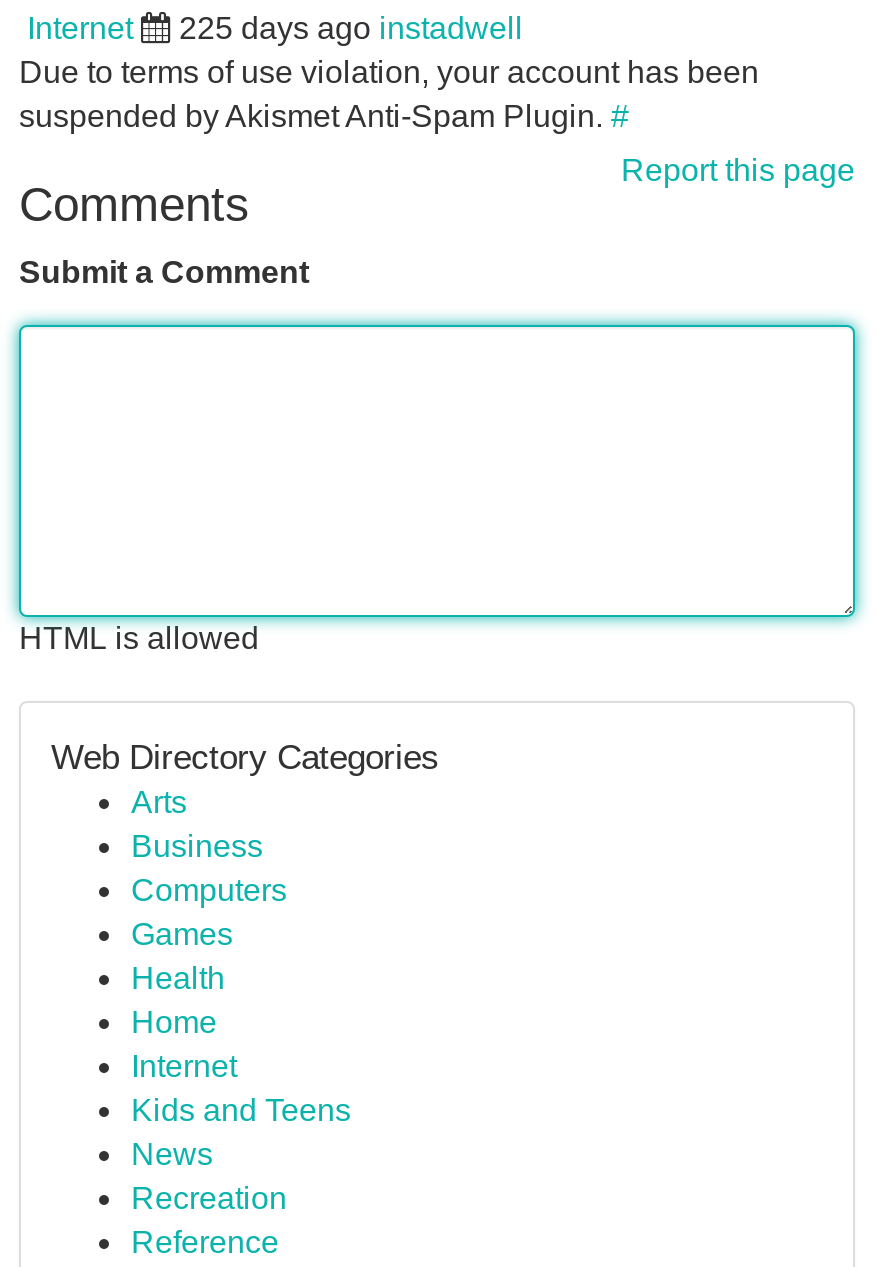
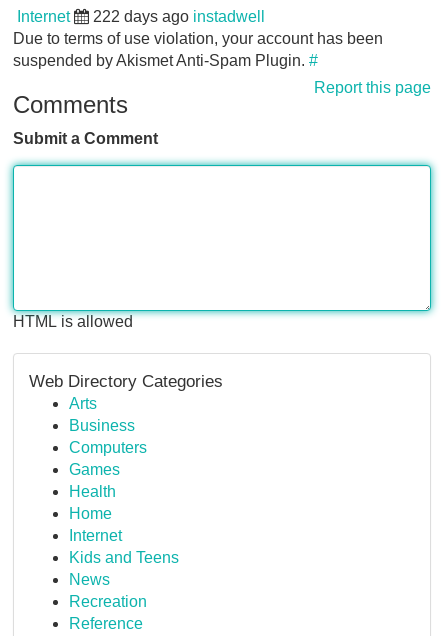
[179,11,523,45] 225 days ago instadwell -> [93,8,265,25] 222 days ago instadwell

